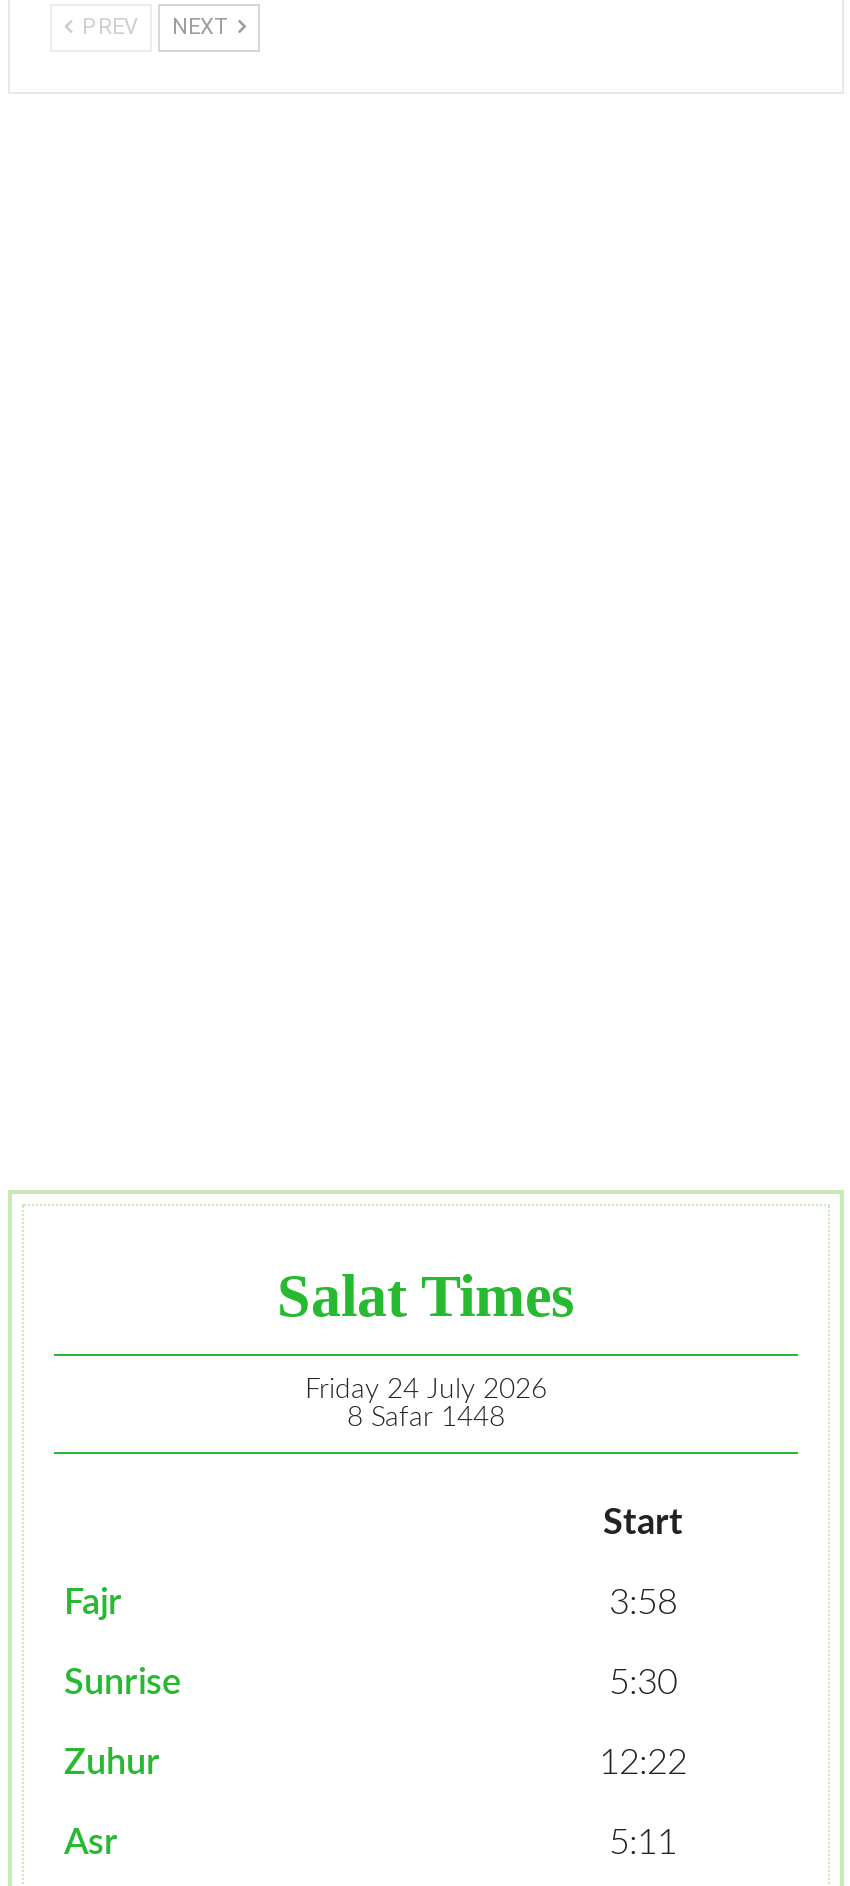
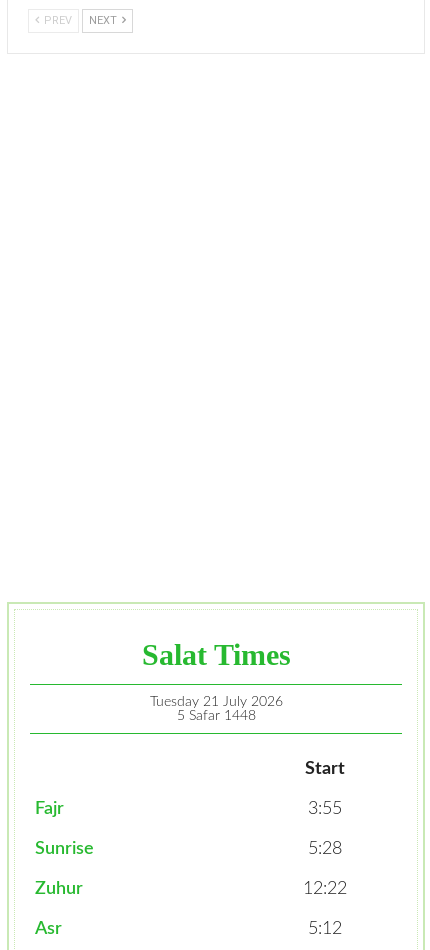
[305,1376,547,1404] Friday 24 July 2026 -> [149,695,282,709] Tuesday 21 July 2026
[347,1404,505,1432] 8 Safar 1448 -> [176,709,255,723] 5 Safar 1448
[609,1586,677,1622] 3:58 -> [307,800,341,818] 3:55
[609,1666,677,1702] 5:30 -> [307,840,341,858] 5:28
[609,1826,677,1862] 5:11 -> [307,920,341,938] 5:12

